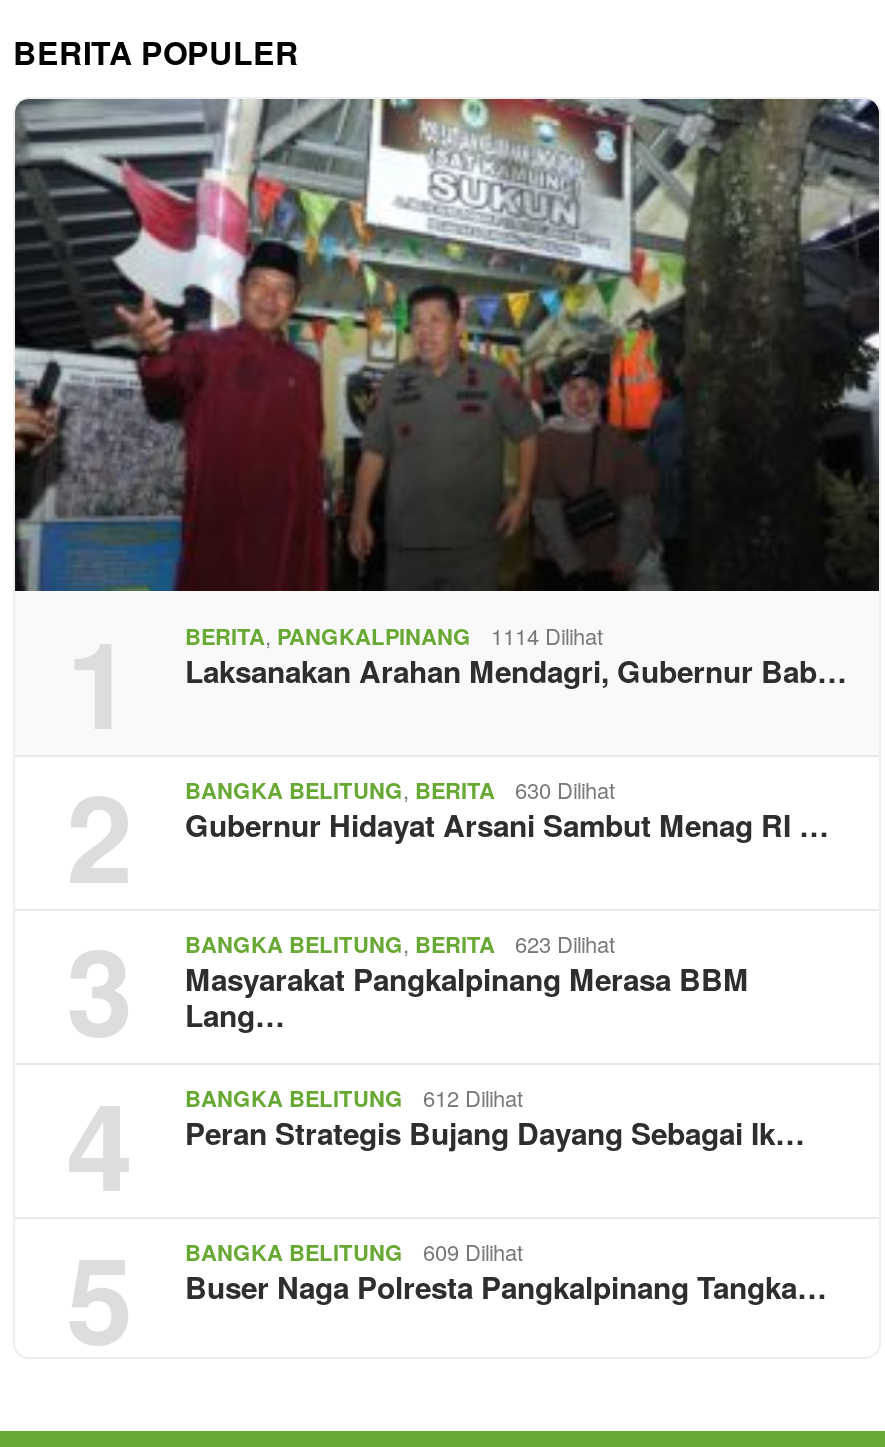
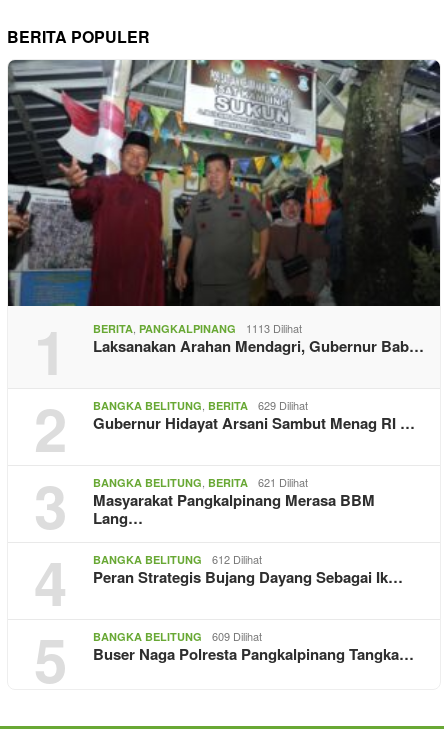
[491,619,603,651] 1114 Dilihat -> [246,320,302,336] 1113 Dilihat
[515,773,615,805] 630 Dilihat -> [258,397,308,413] 629 Dilihat
[515,927,615,959] 623 Dilihat -> [258,474,308,490] 621 Dilihat

